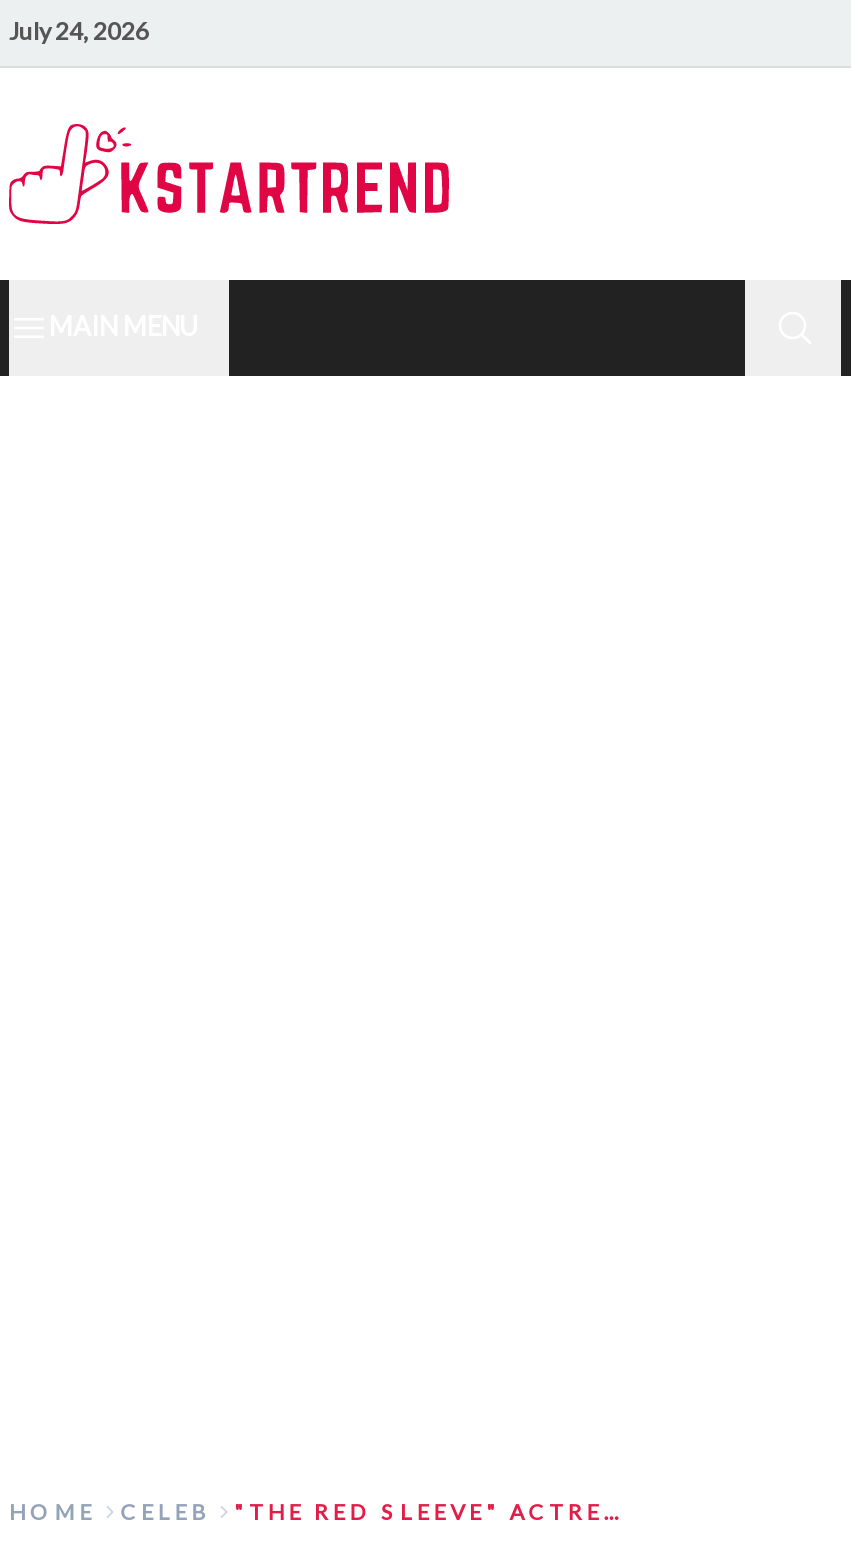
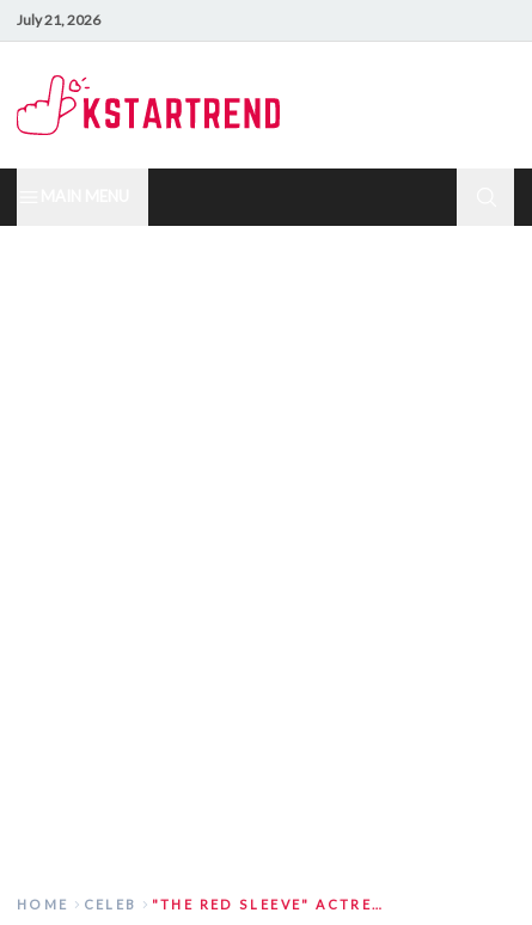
[9,15,149,45] July 24, 2026 -> [17,10,100,28] July 21, 2026

